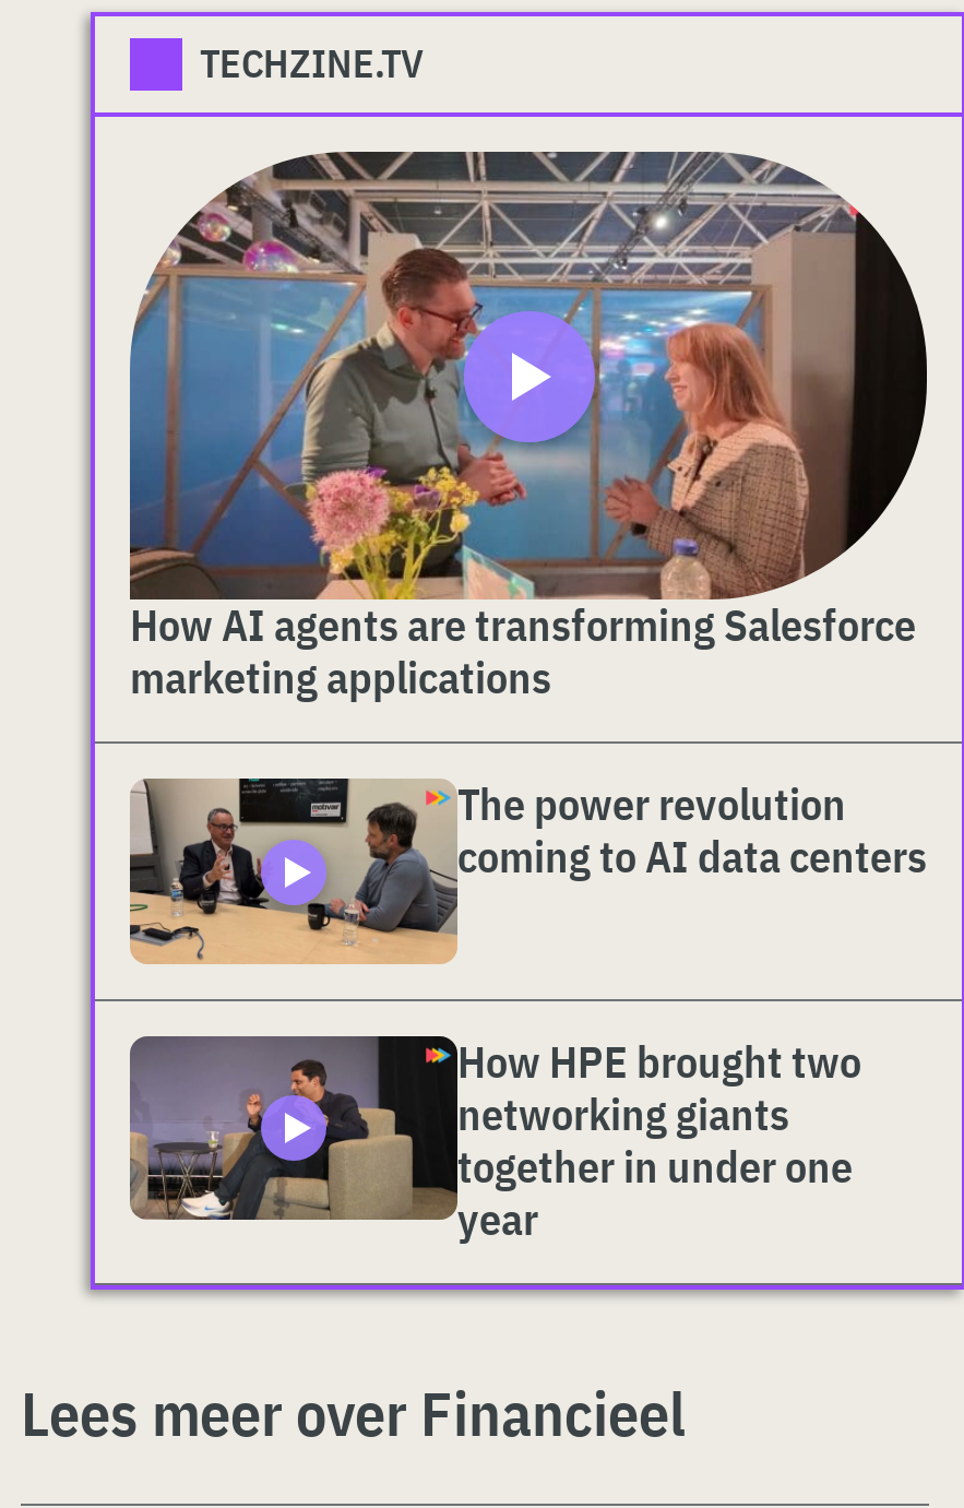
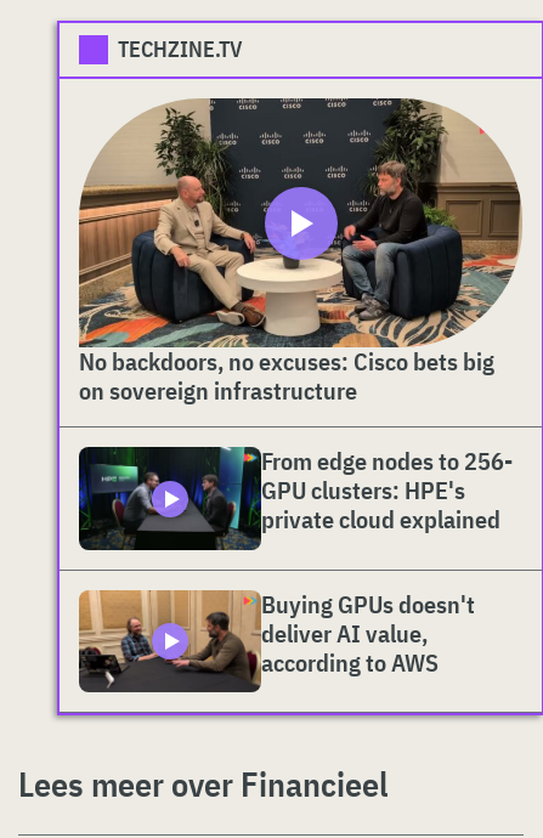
[128,152,929,707] [image] | How AI agents are transforming Salesforce | marketing applications -> [78,100,522,407] [image] | No backdoors, no excuses: Cisco bets big | on sovereign infrastructure
[128,775,927,964] [image] | The power revolution | coming to AI data centers -> [78,445,513,551] [image] | From edge nodes to 256- | GPU clusters: HPE's | private cloud explained
[128,1031,861,1247] [image] | How HPE brought two | networking giants | together in under one | year -> [78,587,475,693] [image] | Buying GPUs doesn't | deliver AI value, | according to AWS

